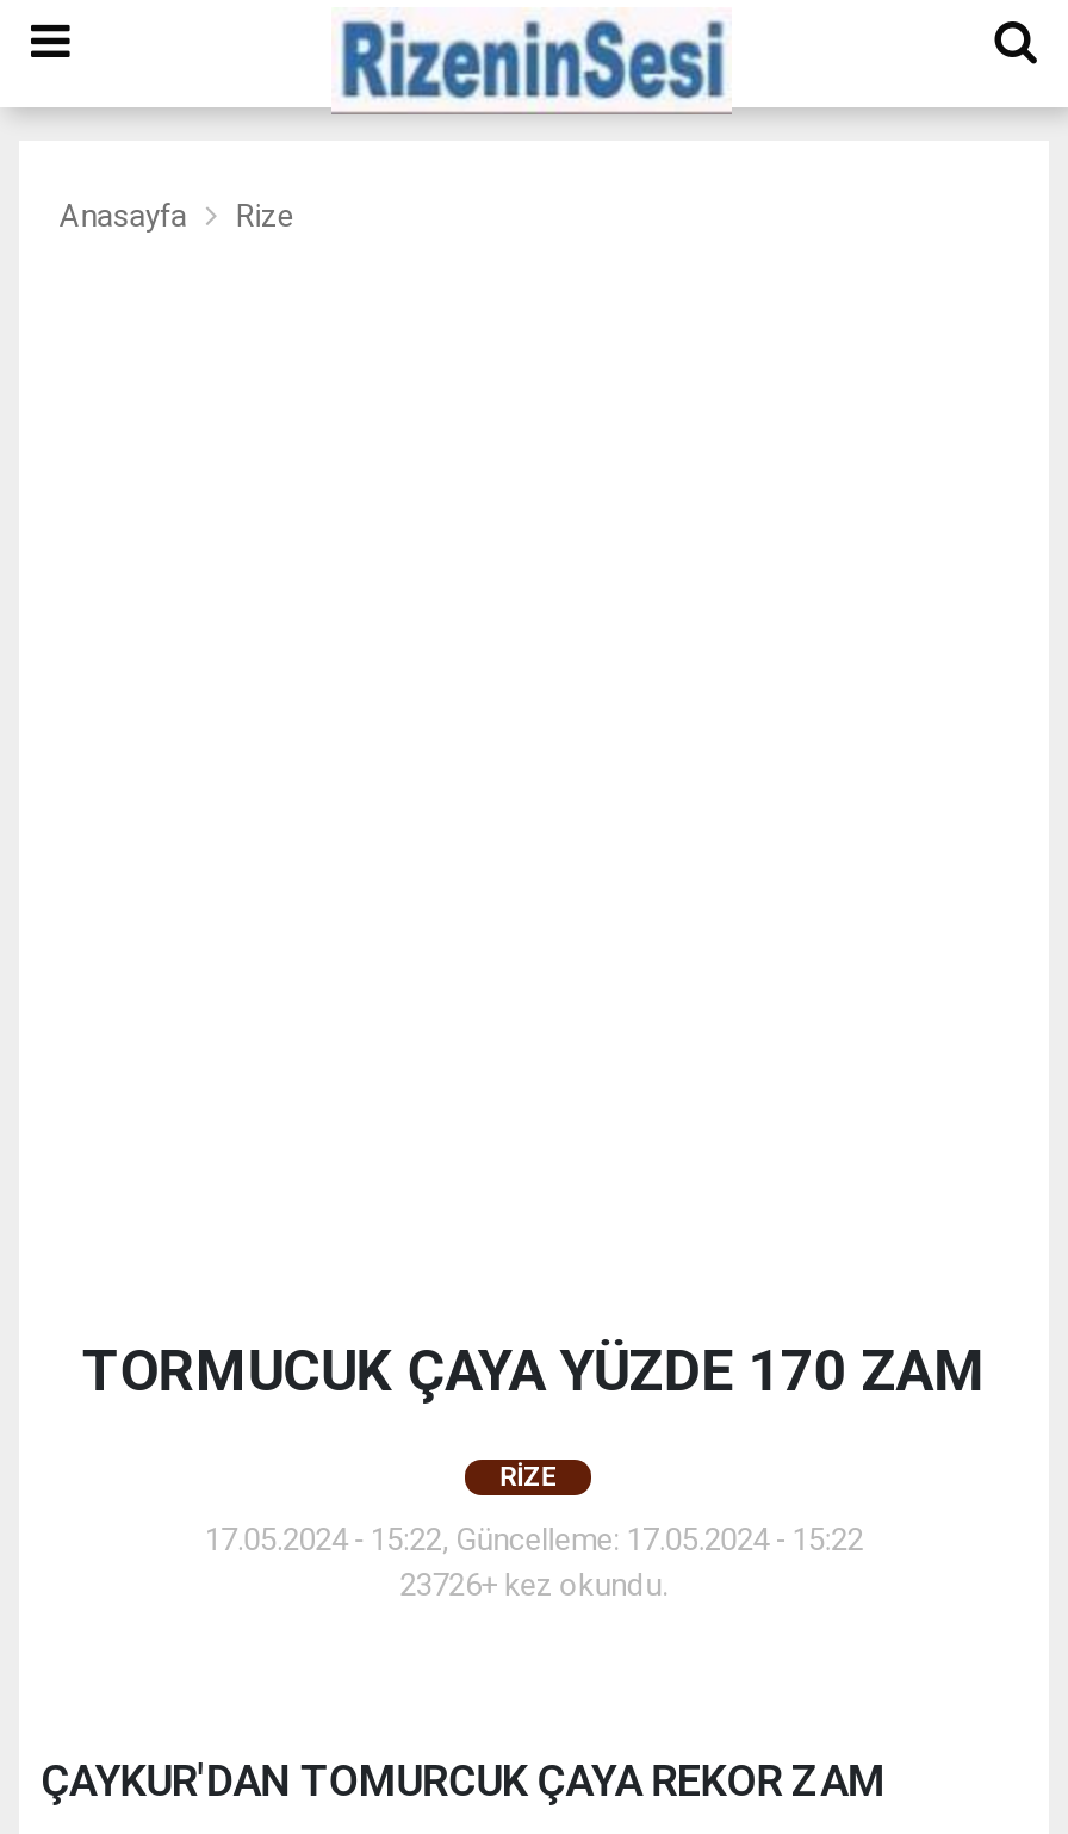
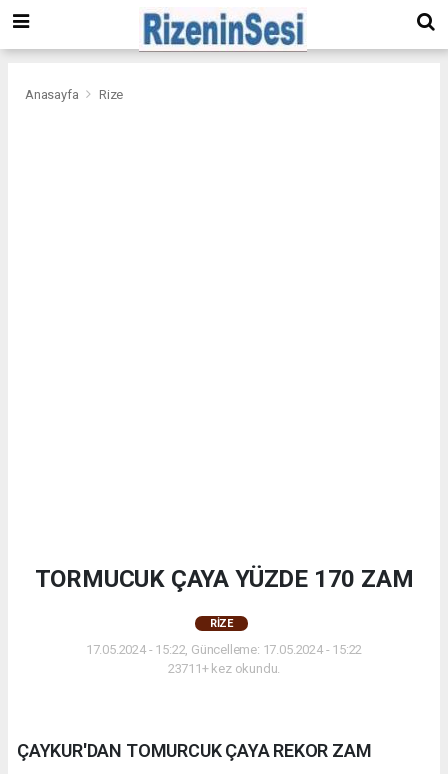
[400,1566,668,1602] 23726+ kez okundu. -> [168,661,280,676] 23711+ kez okundu.

